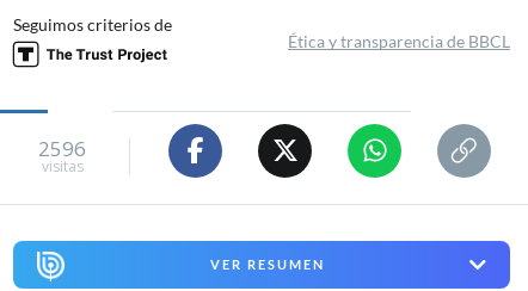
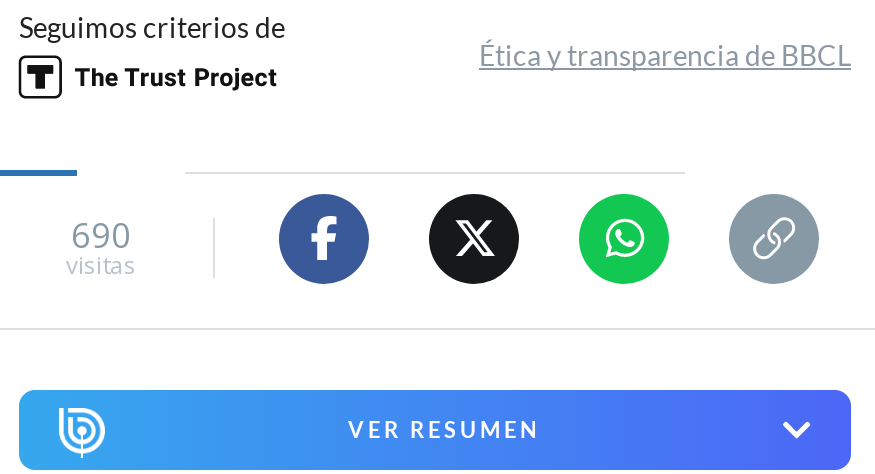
[38,135,86,162] 2596 -> [71,212,131,258] 690

